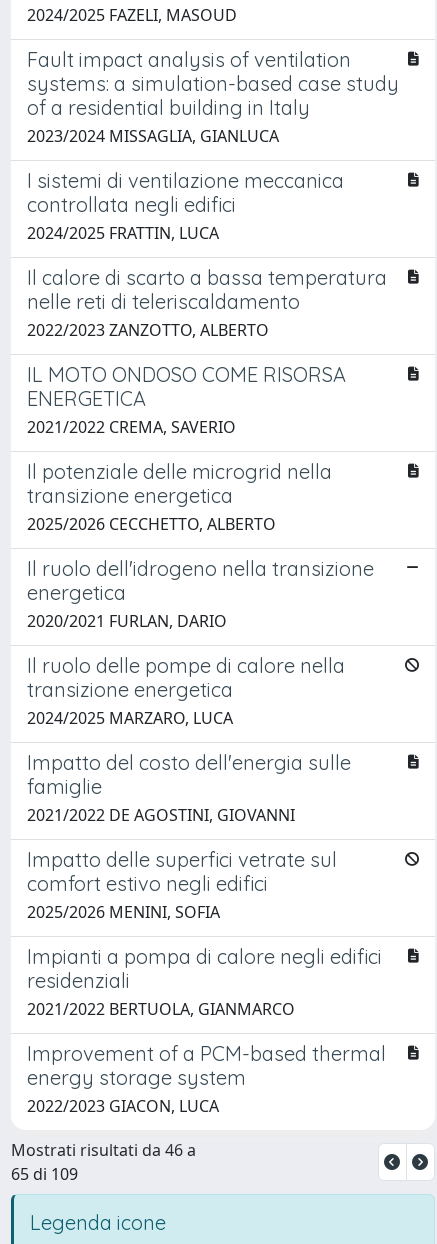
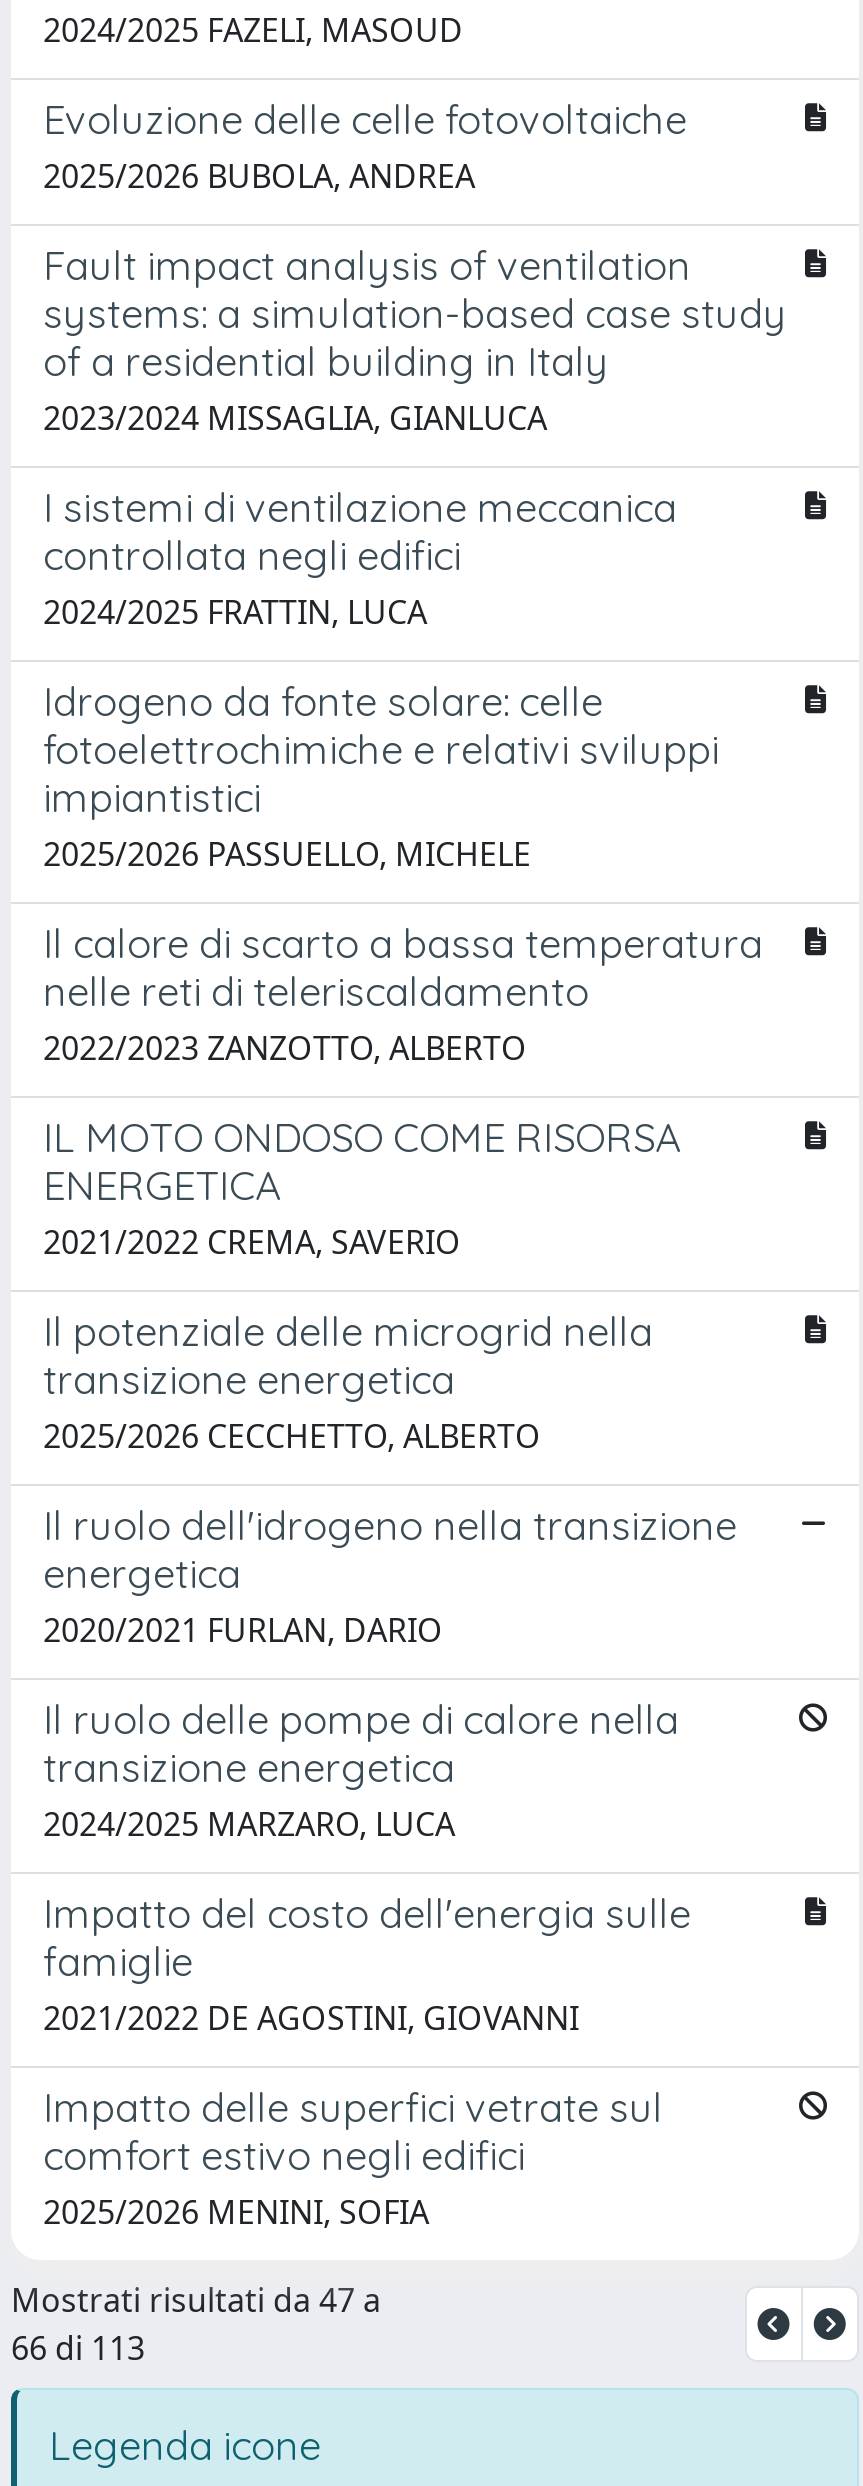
none -> [43,93,687,197] Evoluzione delle celle fotovoltaiche | 2025/2026 BUBOLA, ANDREA
moved [27,47,399,244] -> [43,239,787,633]: Fault impact analysis of ventilation | systems: a simulation-based case study | of a residential building in Italy | 2023/2024 MISSAGLIA, GIANLUCA | I sistemi di ventilazione meccanica | controllata negli edifici | 2024/2025 FRATTIN, LUCA
none -> [43,675,719,875] Idrogeno da fonte solare: celle | fotoelettrochimiche e relativi sviluppi | impiantistici | 2025/2026 PASSUELLO, MICHELE
moved [27,265,387,923] -> [43,917,763,2233]: Il calore di scarto a bassa temperatura | nelle reti di teleriscaldamento | 2022/2023 ZANZOTTO, ALBERTO | ... | comfort estivo negli edifici | 2025/2026 MENINI, SOFIA
[11,944,386,1185] Impianti a pompa di calore negli edifici | residenziali | 2021/2022 BERTUOLA, GIANMARCO | Improvement of a PCM-based thermal | energy storage system | 2022/2023 GIACON, LUCA | Mostrati risultati da 46 a | 65 di 109 -> [11,2277,381,2369] Mostrati risultati da 47 a | 66 di 113

